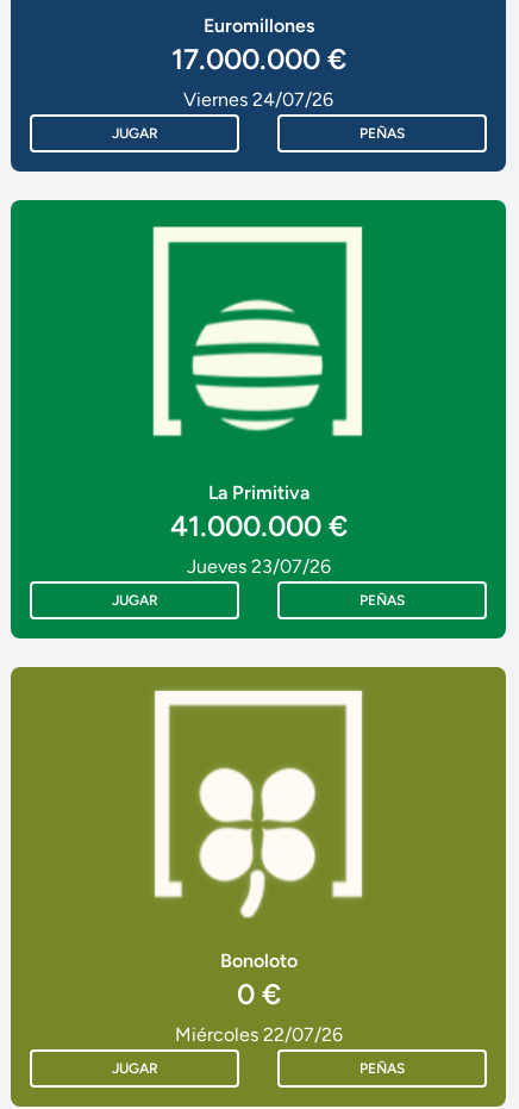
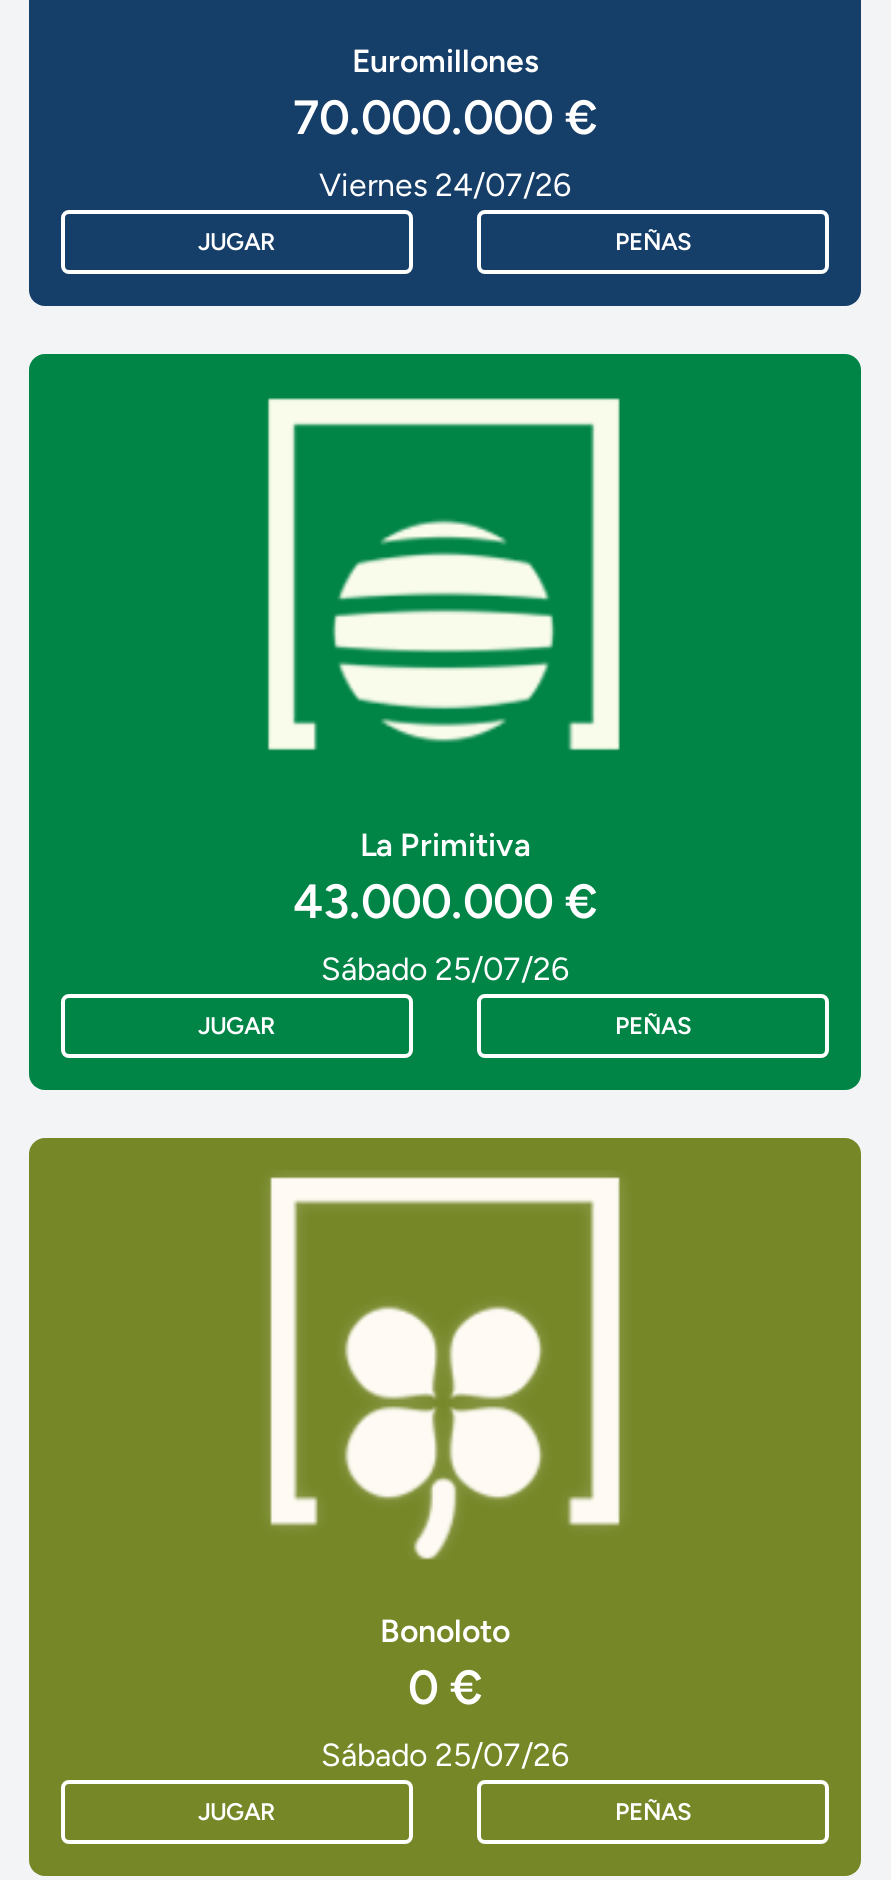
[171,41,346,76] 17.000.000 € -> [293,87,597,145] 70.000.000 €
[170,509,347,578] 41.000.000 € | Jueves 23/07/26 -> [293,872,597,988] 43.000.000 € | Sábado 25/07/26
[174,1023,342,1045] Miércoles 22/07/26 -> [321,1735,569,1773] Sábado 25/07/26

